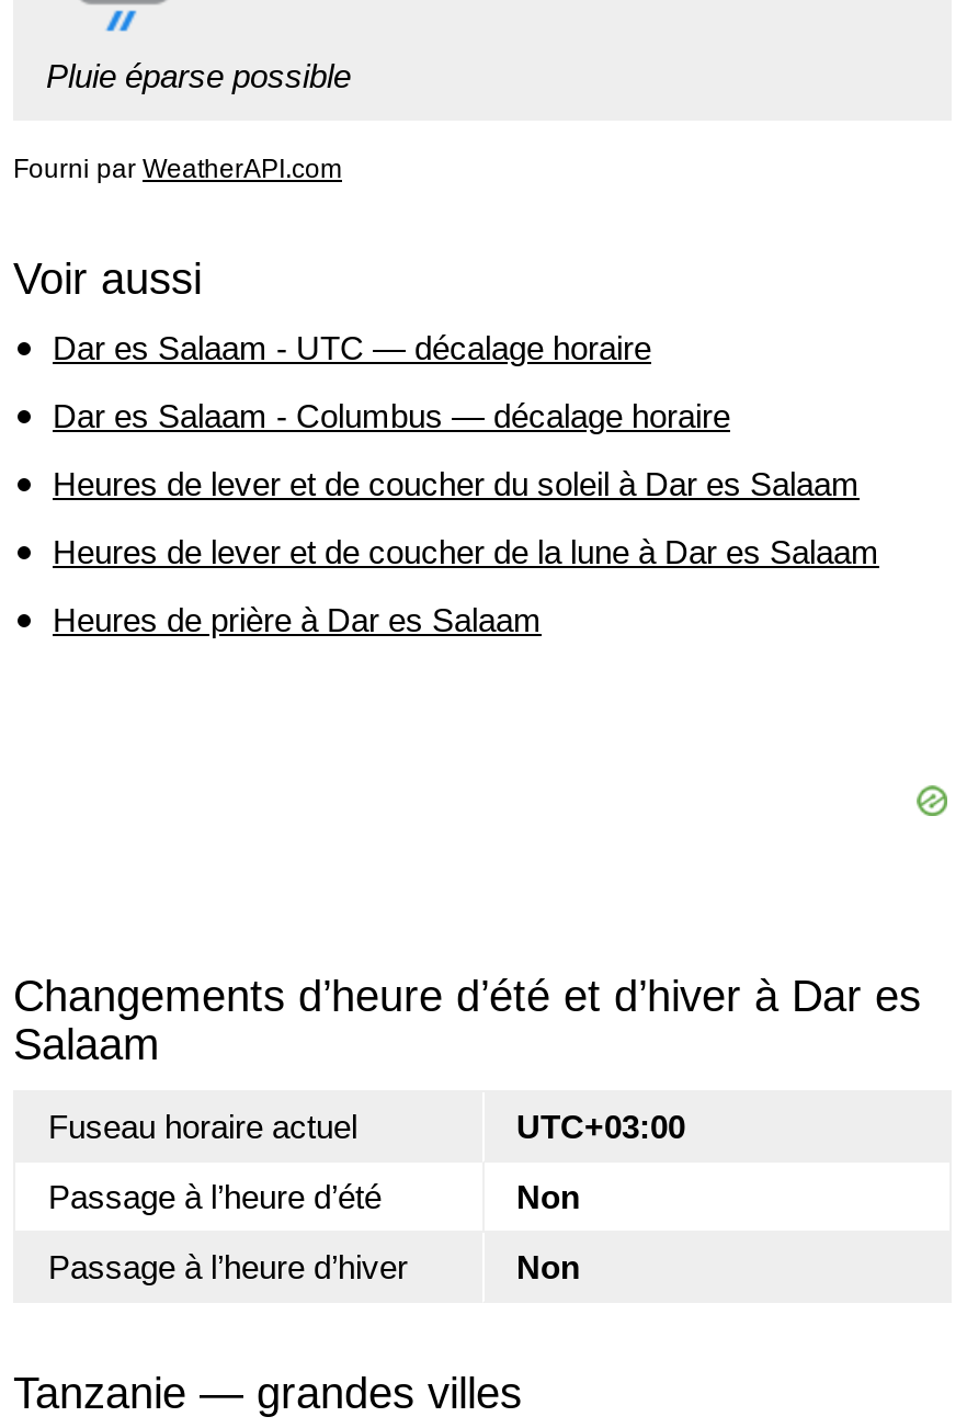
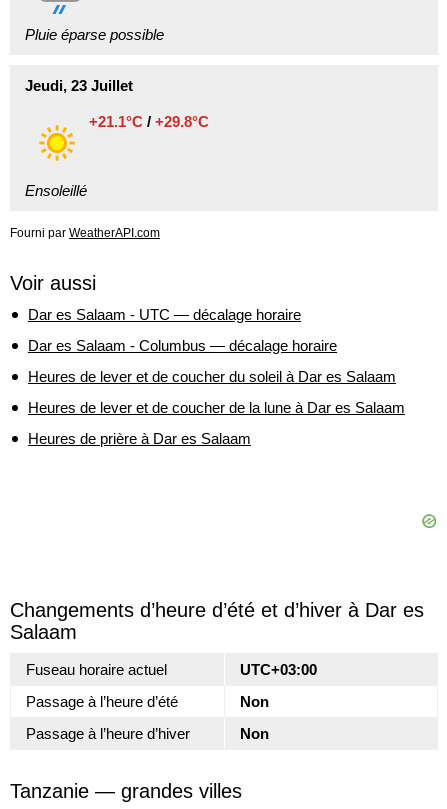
none -> [25,77,209,168] [image] | Jeudi, 23 Juillet | +21.1°C / +29.8°C
none -> [25,182,87,199] Ensoleillé

